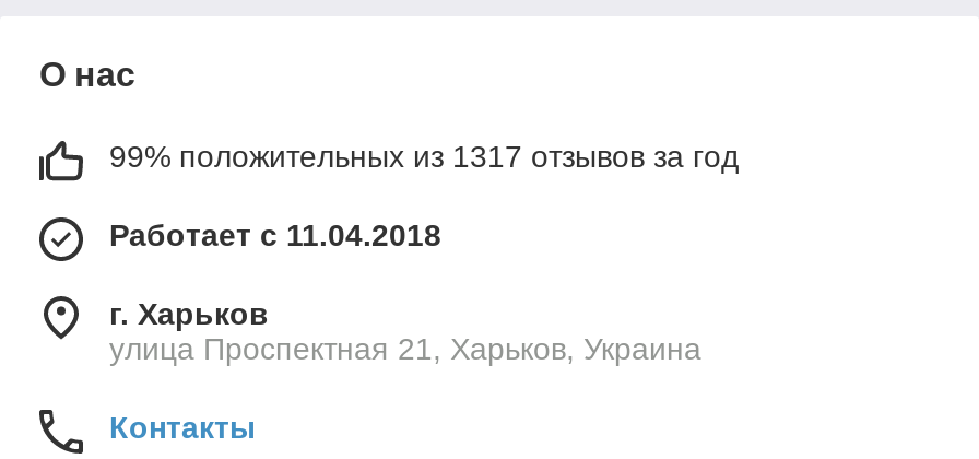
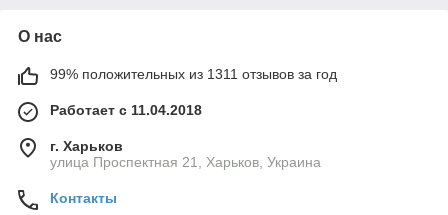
[109,138,739,173] 99% положительных из 1317 отзывов за год -> [50,66,337,82] 99% положительных из 1311 отзывов за год

